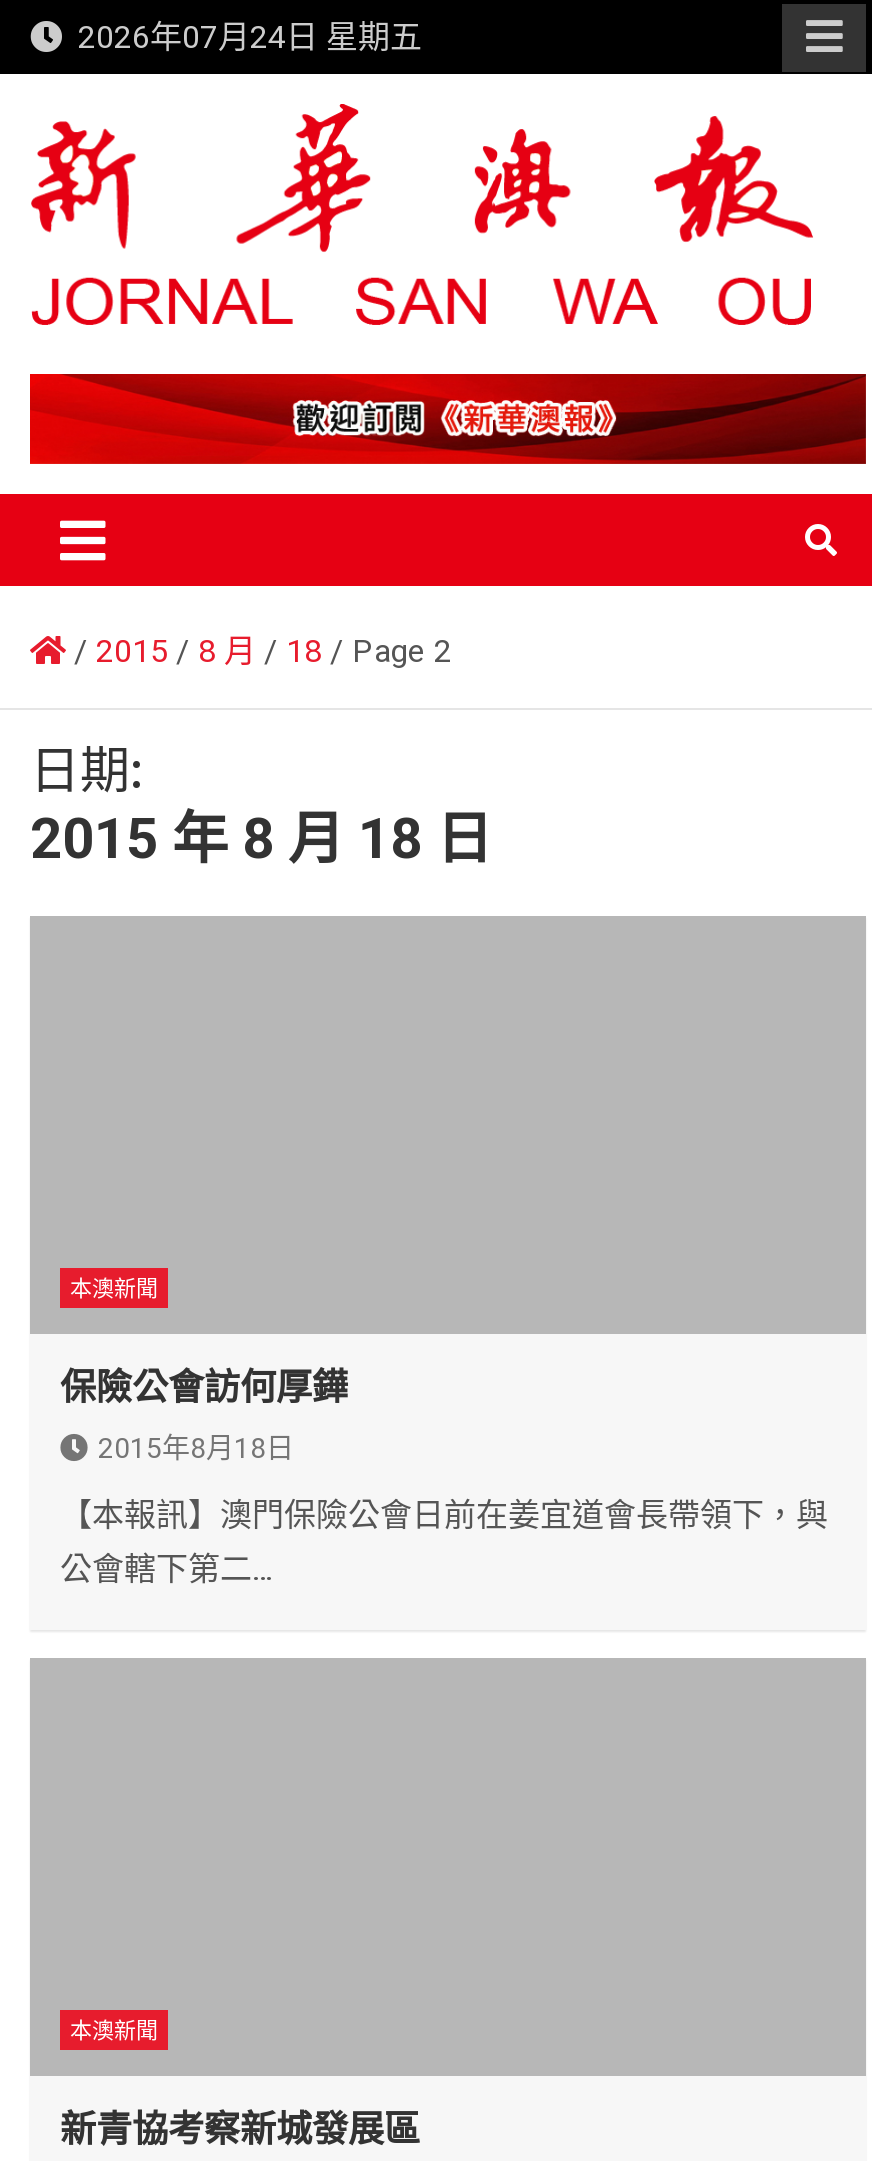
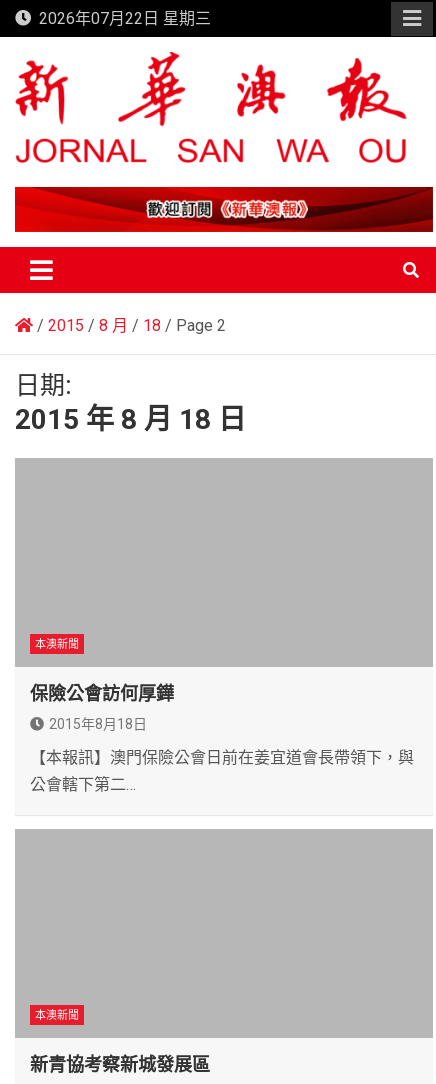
[62,18,422,56] 2026年07月24日 星期五 -> [31,9,211,28] 2026年07月22日 星期三

